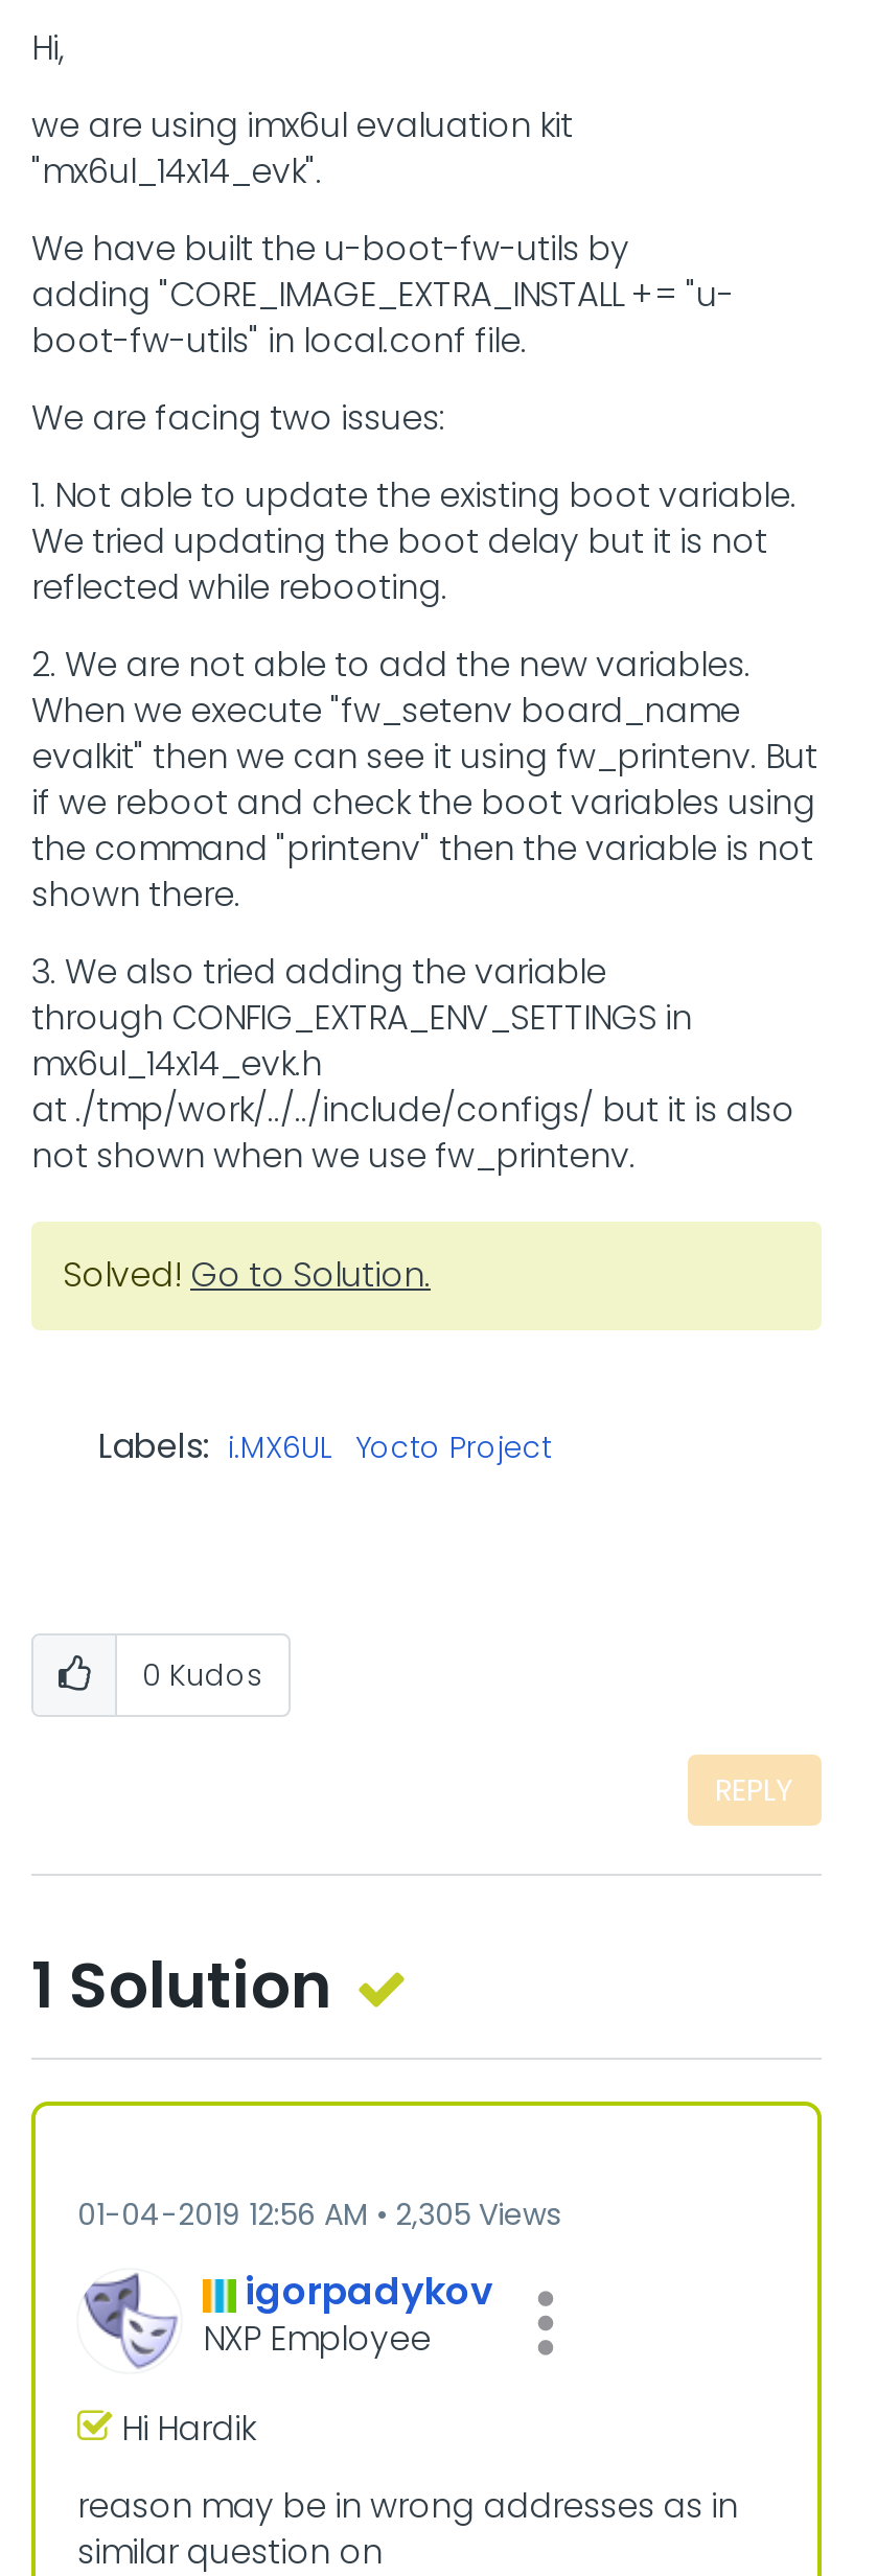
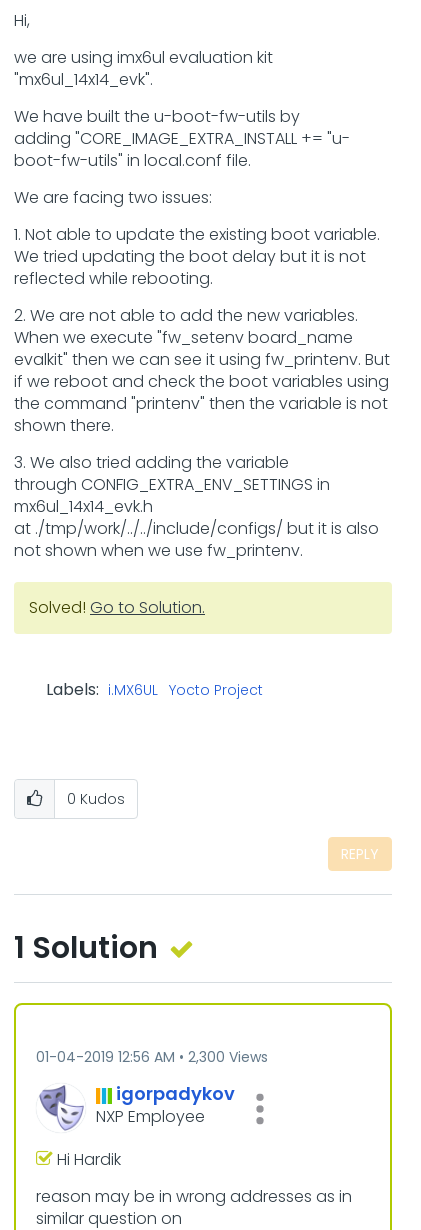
[77,2194,560,2235] 01-04-2019 12:56 AM 2,305 Views -> [36,1047,268,1067] 01-04-2019 12:56 AM 2,300 Views

